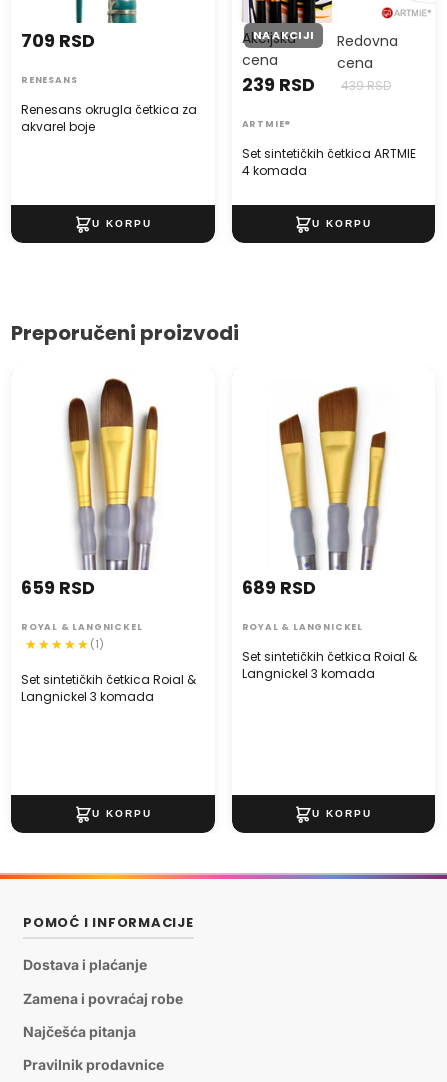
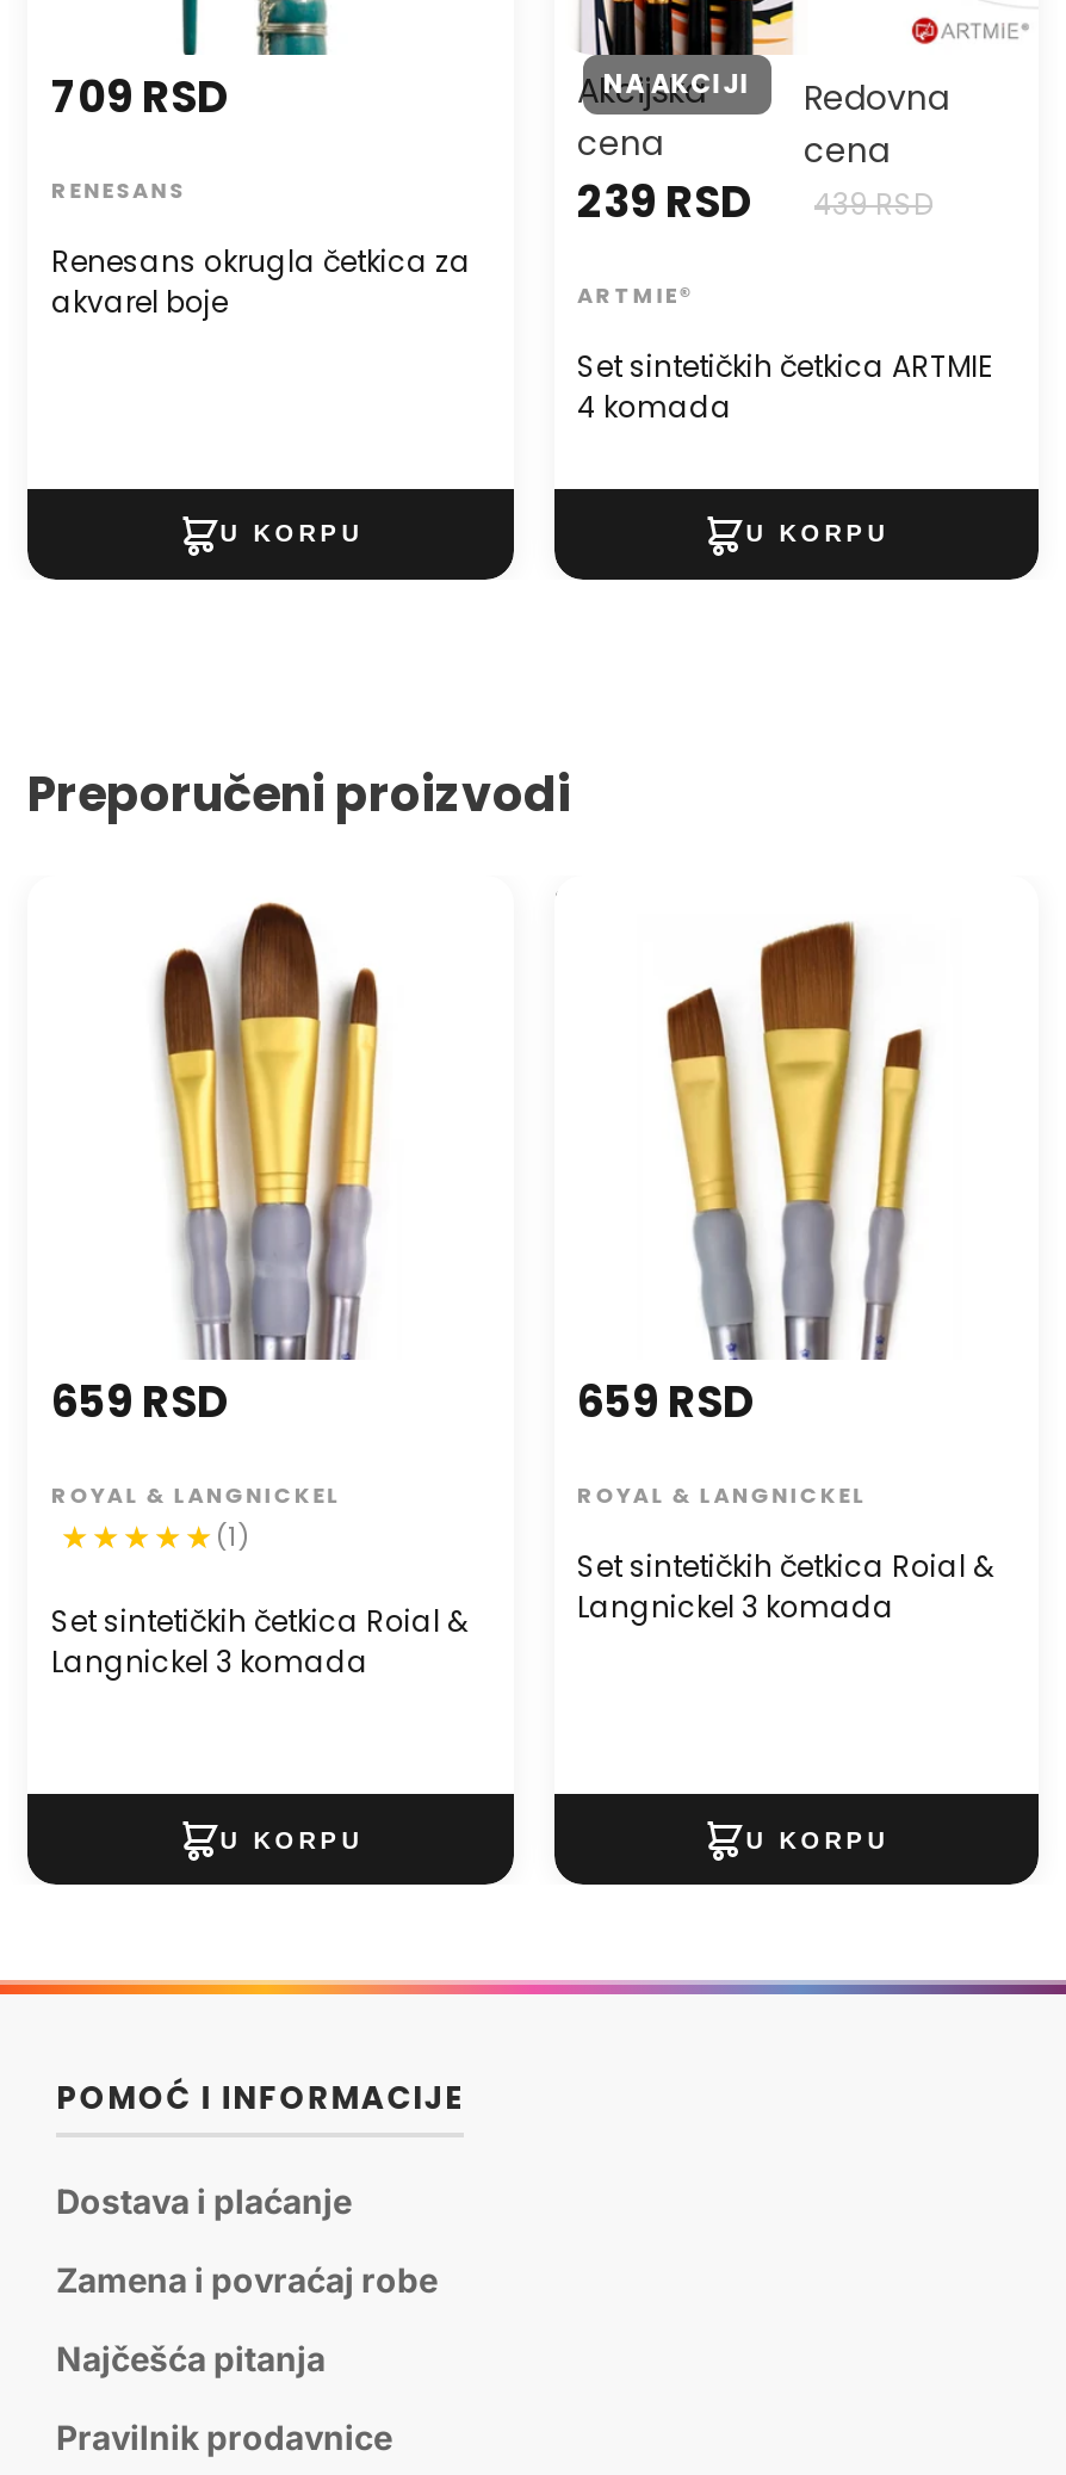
[241,575,315,600] 689 RSD -> [577,1372,754,1431] 659 RSD

